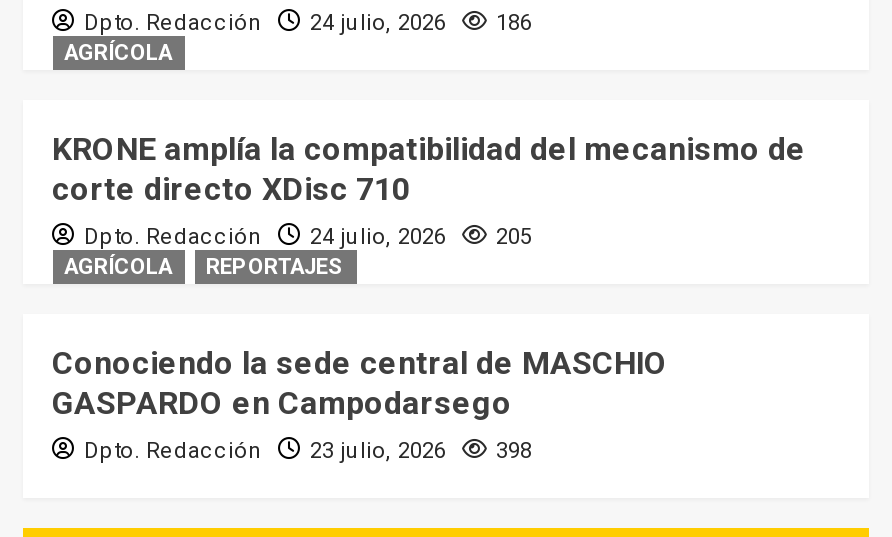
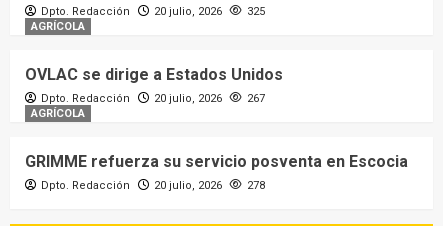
[310,10,446,36] 24 julio, 2026 -> [153,5,221,18] 20 julio, 2026
[496,10,532,36] 186 -> [246,5,264,18] 325
[52,130,806,208] KRONE amplía la compatibilidad del mecanismo de | corte directo XDisc 710 -> [24,65,282,84] OVLAC se dirige a Estados Unidos
[310,224,446,250] 24 julio, 2026 -> [153,92,221,105] 20 julio, 2026
[496,224,532,250] 205 -> [246,92,264,105] 267
[52,254,668,422] REPORTAJES | Conociendo la sede central de MASCHIO | GASPARDO en Campodarsego -> [24,152,407,171] GRIMME refuerza su servicio posventa en Escocia
[310,438,446,464] 23 julio, 2026 -> [153,179,221,192] 20 julio, 2026
[496,438,532,464] 398 -> [246,179,264,192] 278

